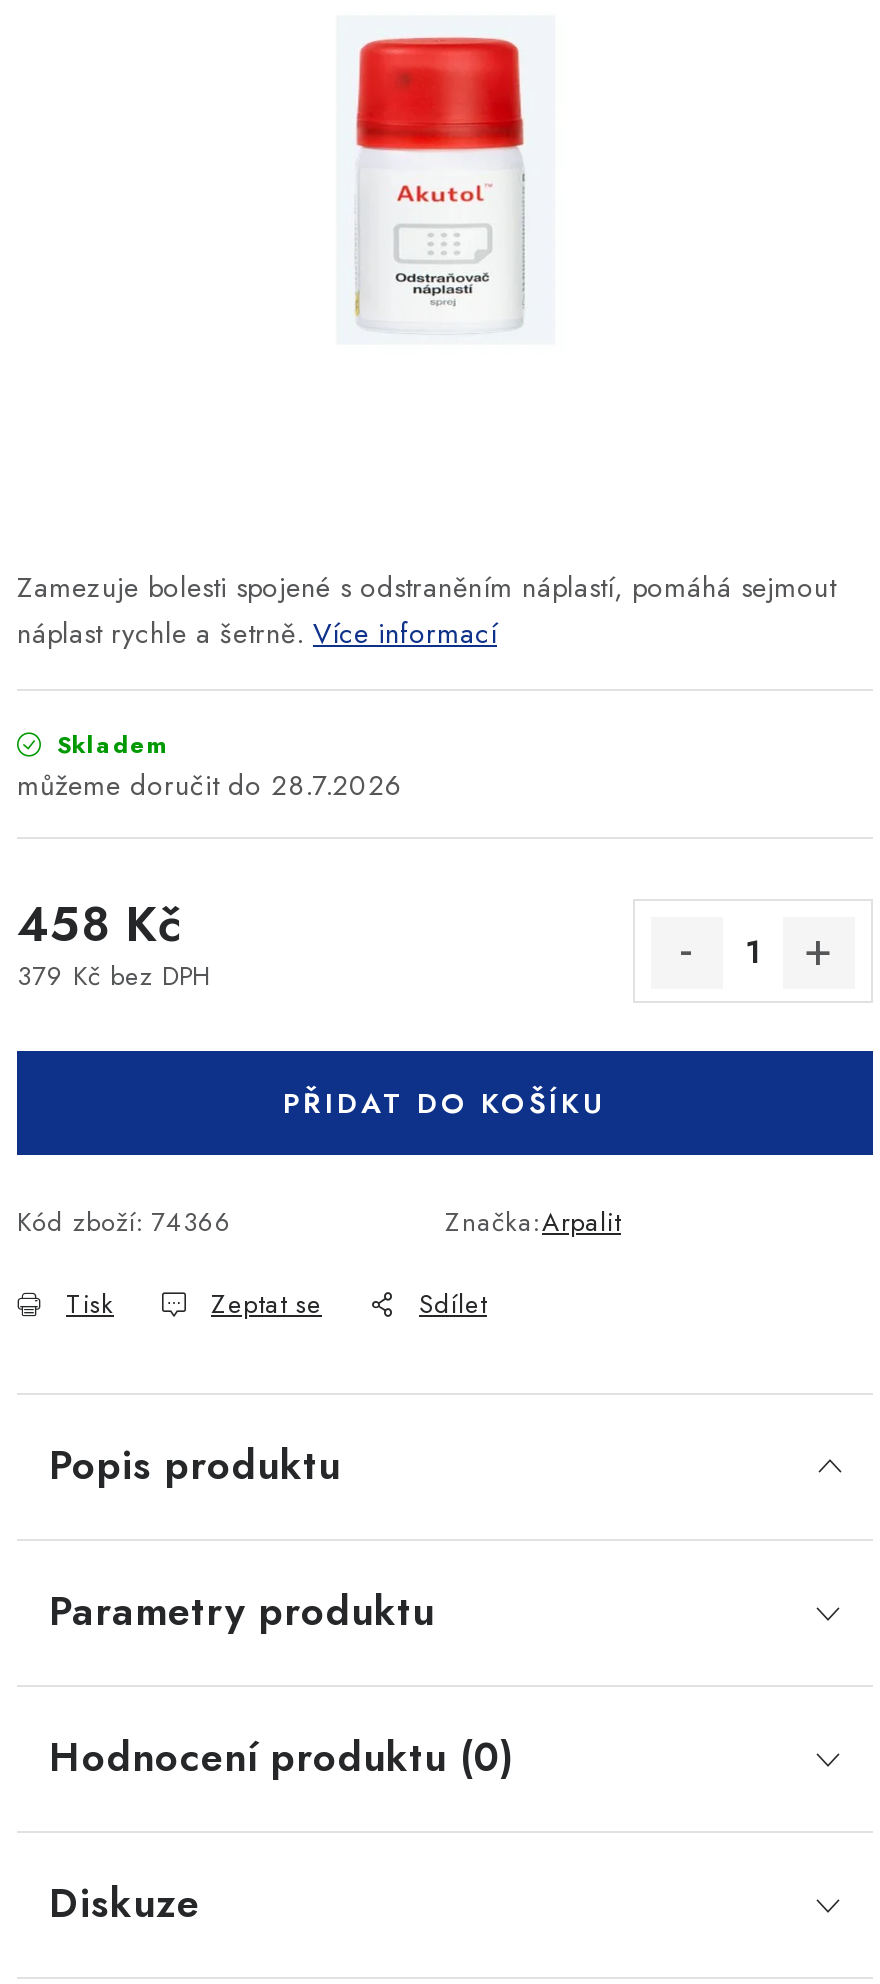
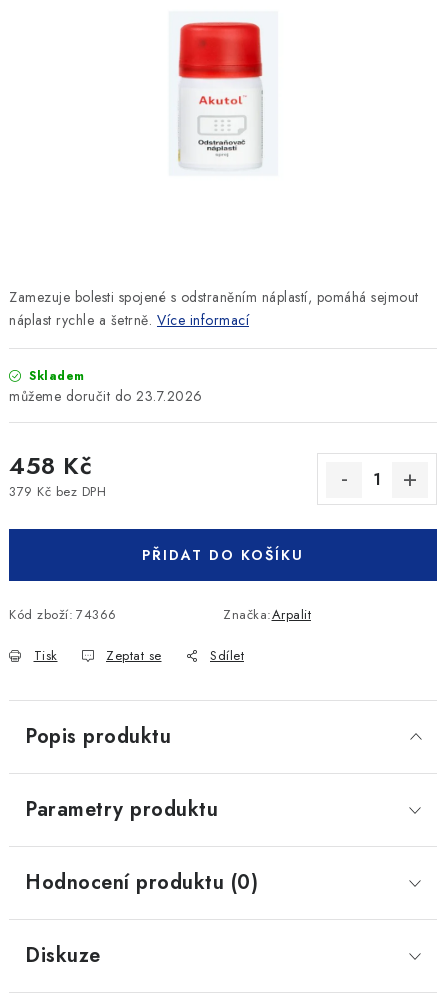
[271,765,404,805] 28.7.2026 -> [136,386,202,406] 23.7.2026

